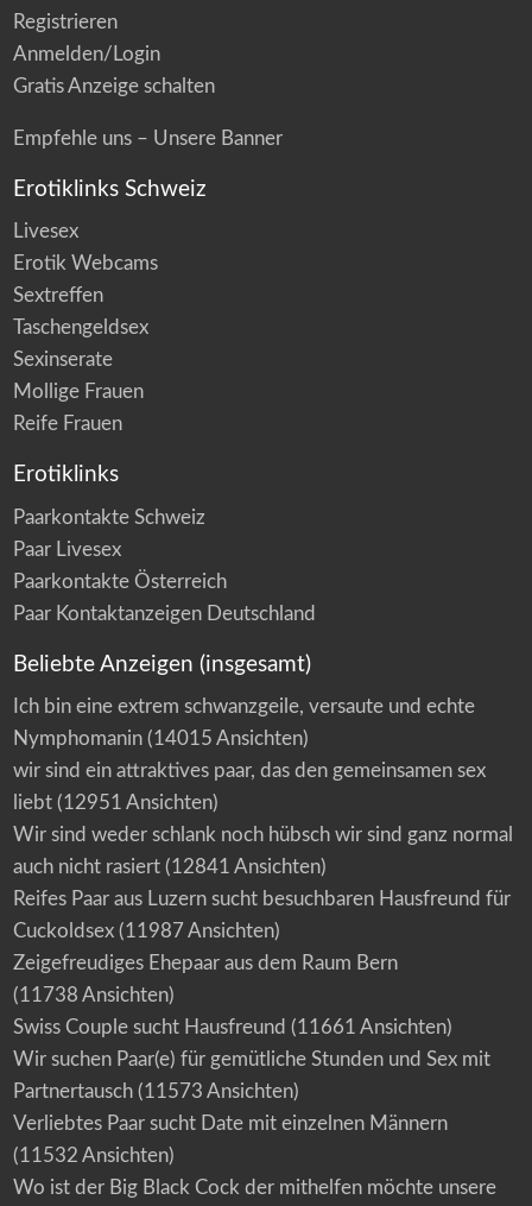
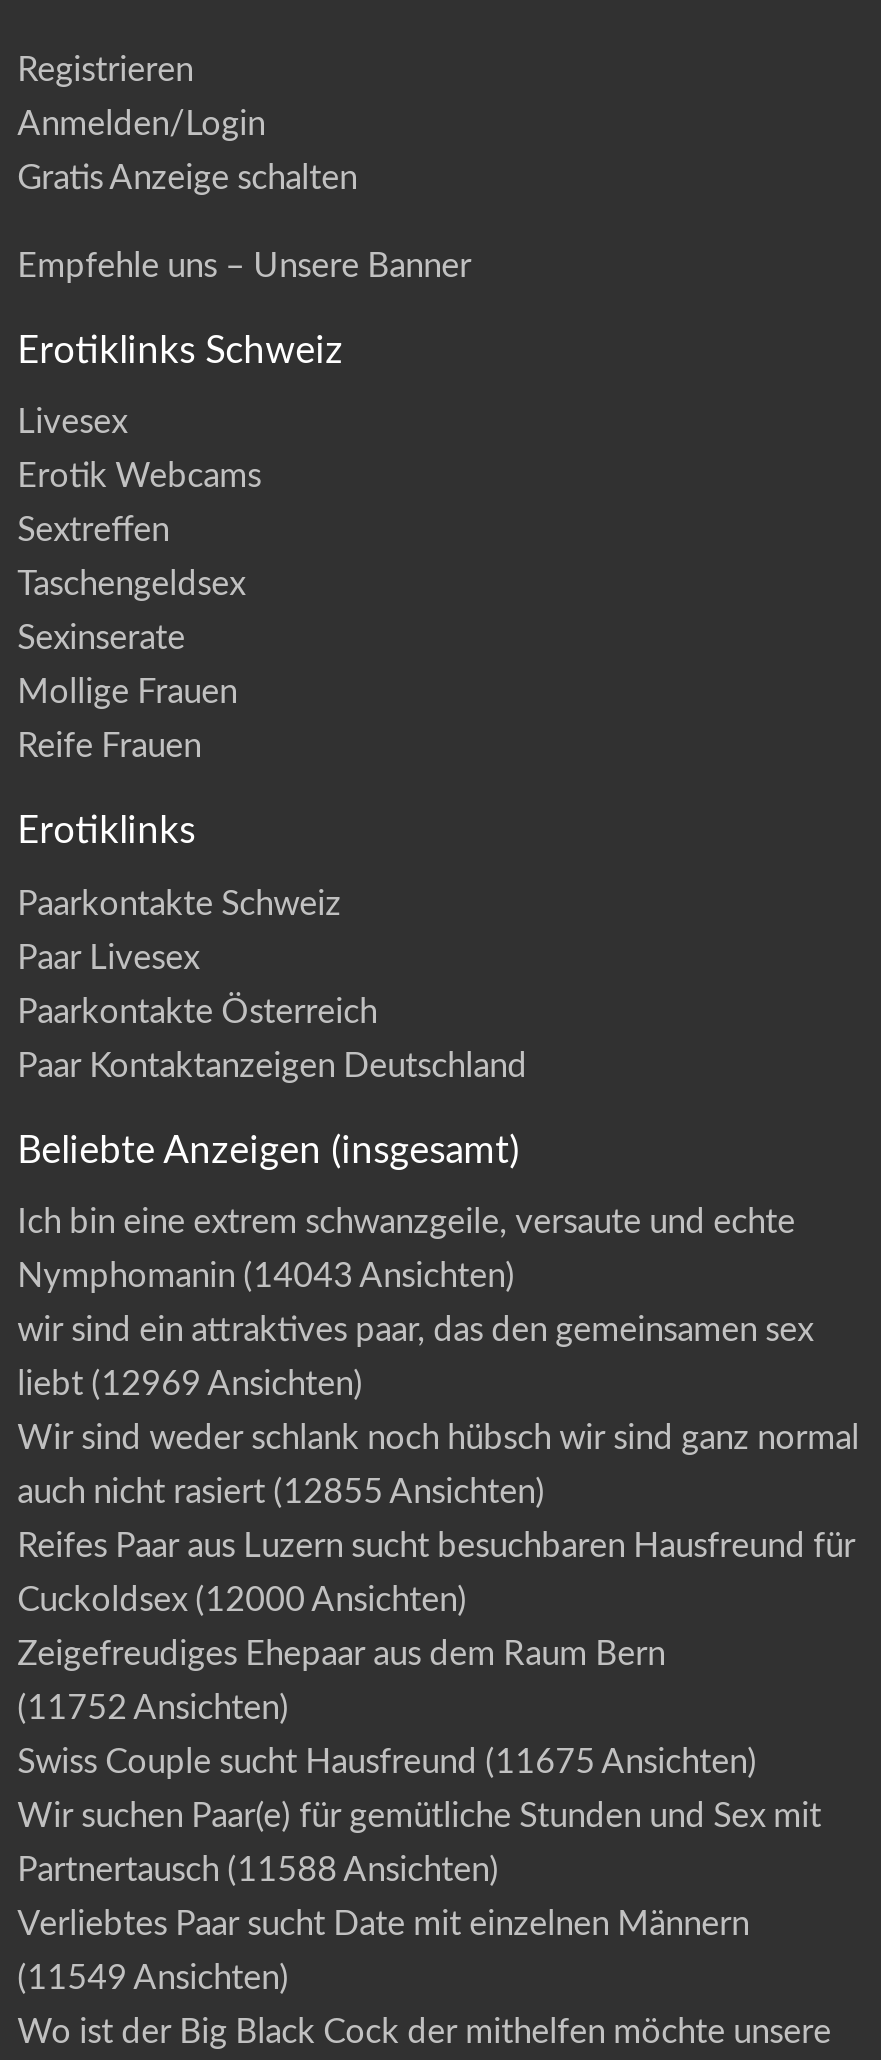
[13,729,308,749] Nymphomanin (14015 Ansichten) -> [17,1260,515,1294] Nymphomanin (14043 Ansichten)
[13,793,218,813] liebt (12951 Ansichten) -> [17,1368,363,1402] liebt (12969 Ansichten)
[13,857,326,877] auch nicht rasiert (12841 Ansichten) -> [17,1476,545,1510] auch nicht rasiert (12855 Ansichten)
[13,921,280,942] Cuckoldsex (11987 Ansichten) -> [17,1584,467,1618] Cuckoldsex (12000 Ansichten)
[13,985,174,1006] (11738 Ansichten) -> [17,1692,289,1726] (11752 Ansichten)
[13,1018,452,1038] Swiss Couple sucht Hausfreund (11661 Ansichten) -> [17,1746,757,1780] Swiss Couple sucht Hausfreund (11675 Ansichten)
[13,1082,299,1102] Partnertausch (11573 Ansichten) -> [17,1854,499,1888] Partnertausch (11588 Ansichten)
[13,1146,174,1166] (11532 Ansichten) -> [17,1962,289,1996] (11549 Ansichten)

